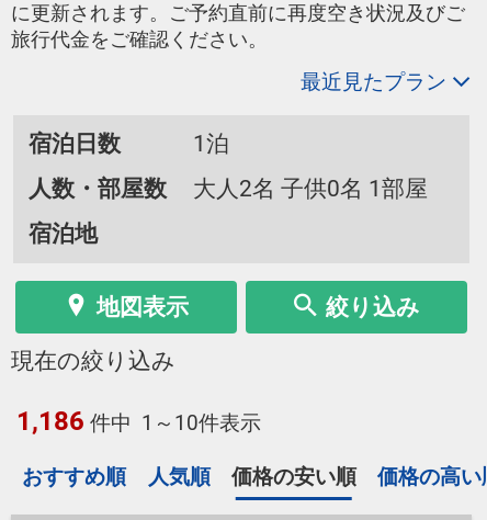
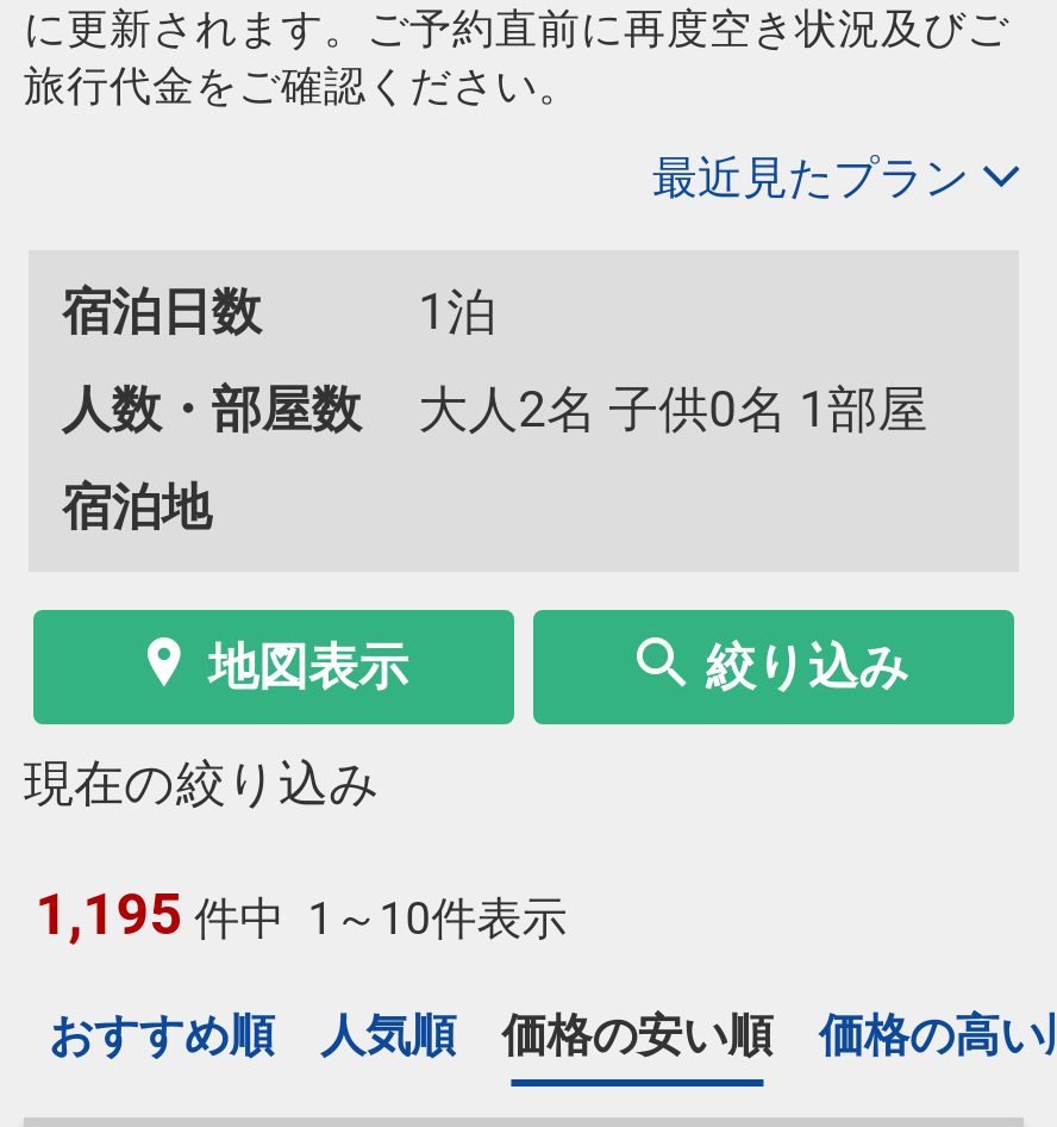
[16,406,261,437] 1,186 件中 1～10件表示 -> [35,882,567,948] 1,195 件中 1～10件表示

